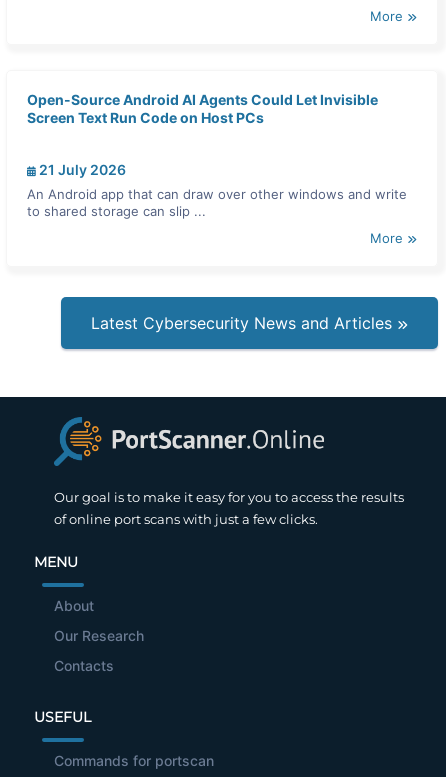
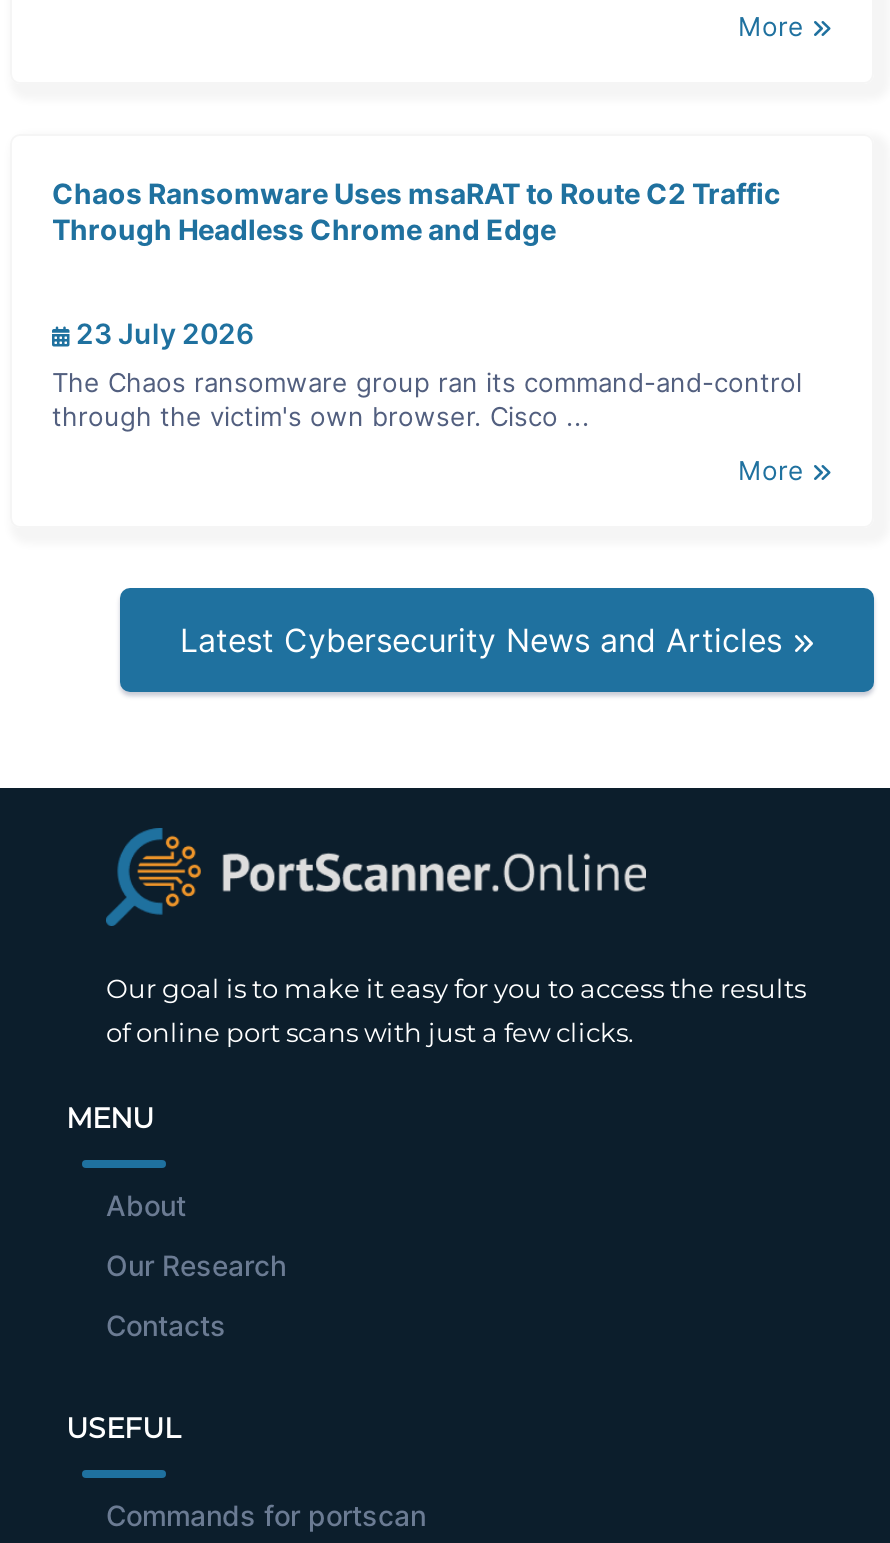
[27,90,378,125] Open-Source Android AI Agents Could Let Invisible | Screen Text Run Code on Host PCs -> [52,175,780,245] Chaos Ransomware Uses msaRAT to Route C2 Traffic | Through Headless Chrome and Edge
[36,160,126,177] 21 July 2026 -> [70,315,254,349] 23 July 2026
[27,185,407,218] An Android app that can draw over other windows and write | to shared storage can slip ... -> [52,365,802,431] The Chaos ransomware group ran its command-and-control | through the victim's own browser. Cisco ...

